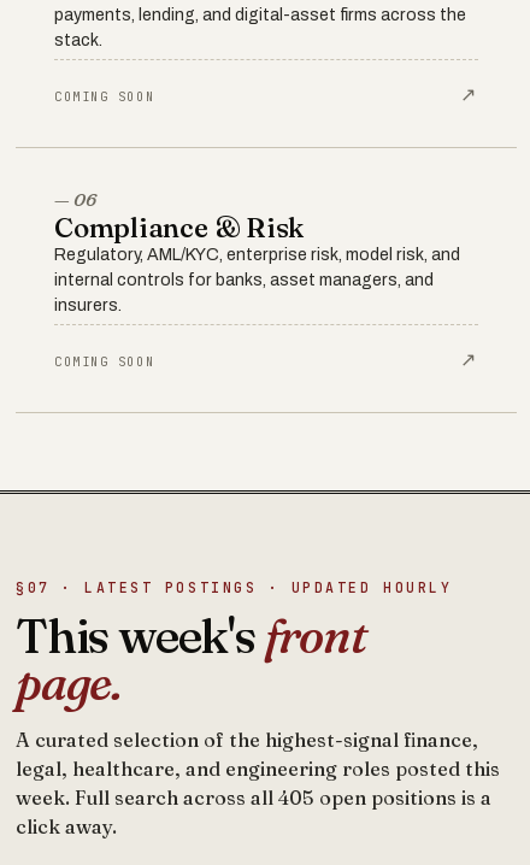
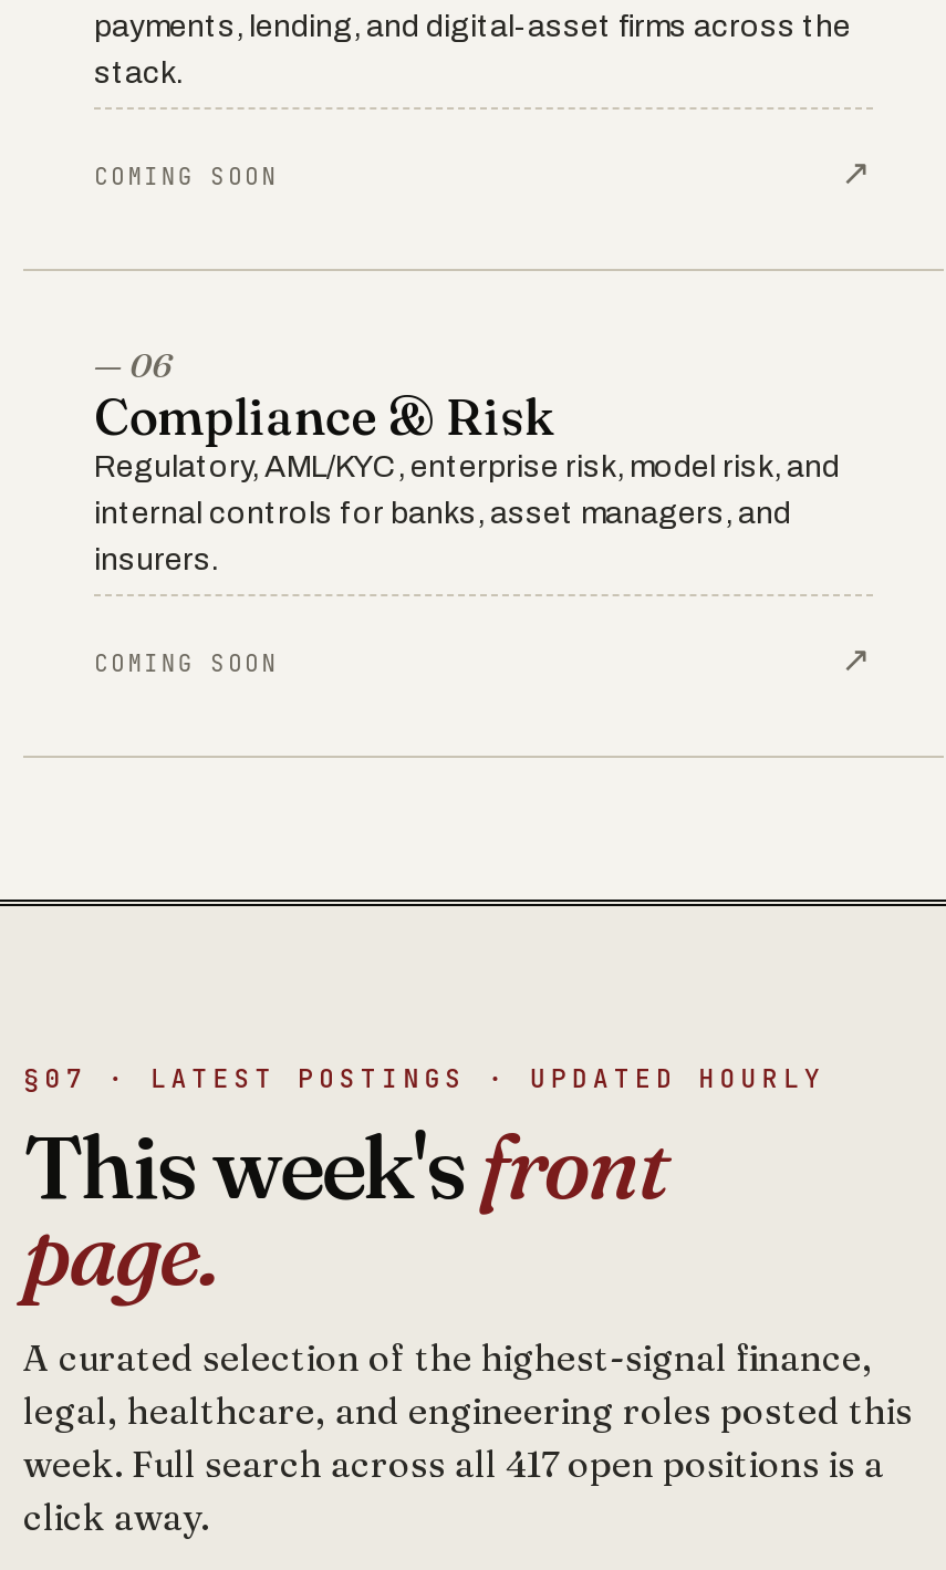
[16,786,491,810] week. Full search across all 405 open positions is a -> [23,1442,884,1486] week. Full search across all 417 open positions is a

